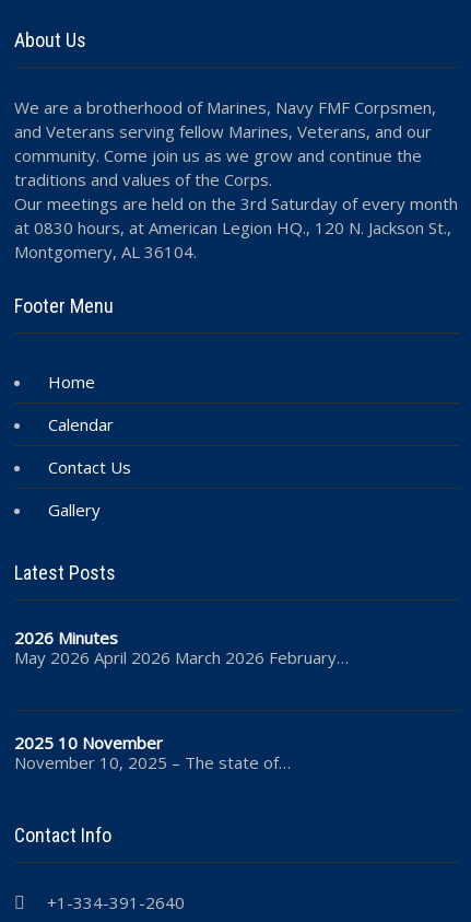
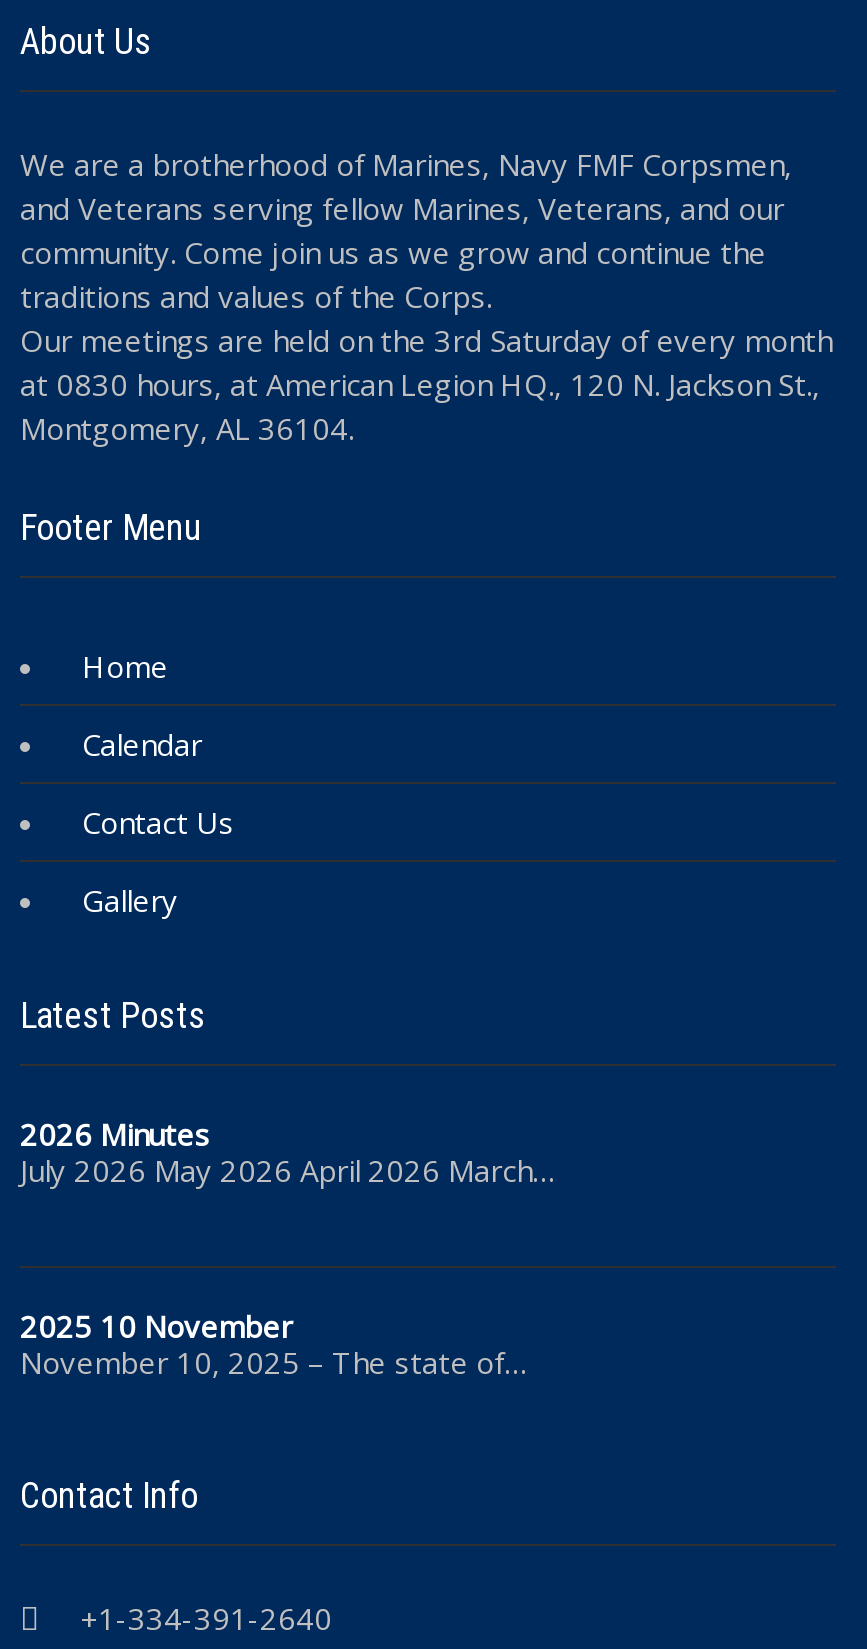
[14,646,349,668] May 2026 April 2026 March 2026 February… -> [20,1150,554,1190] July 2026 May 2026 April 2026 March…

